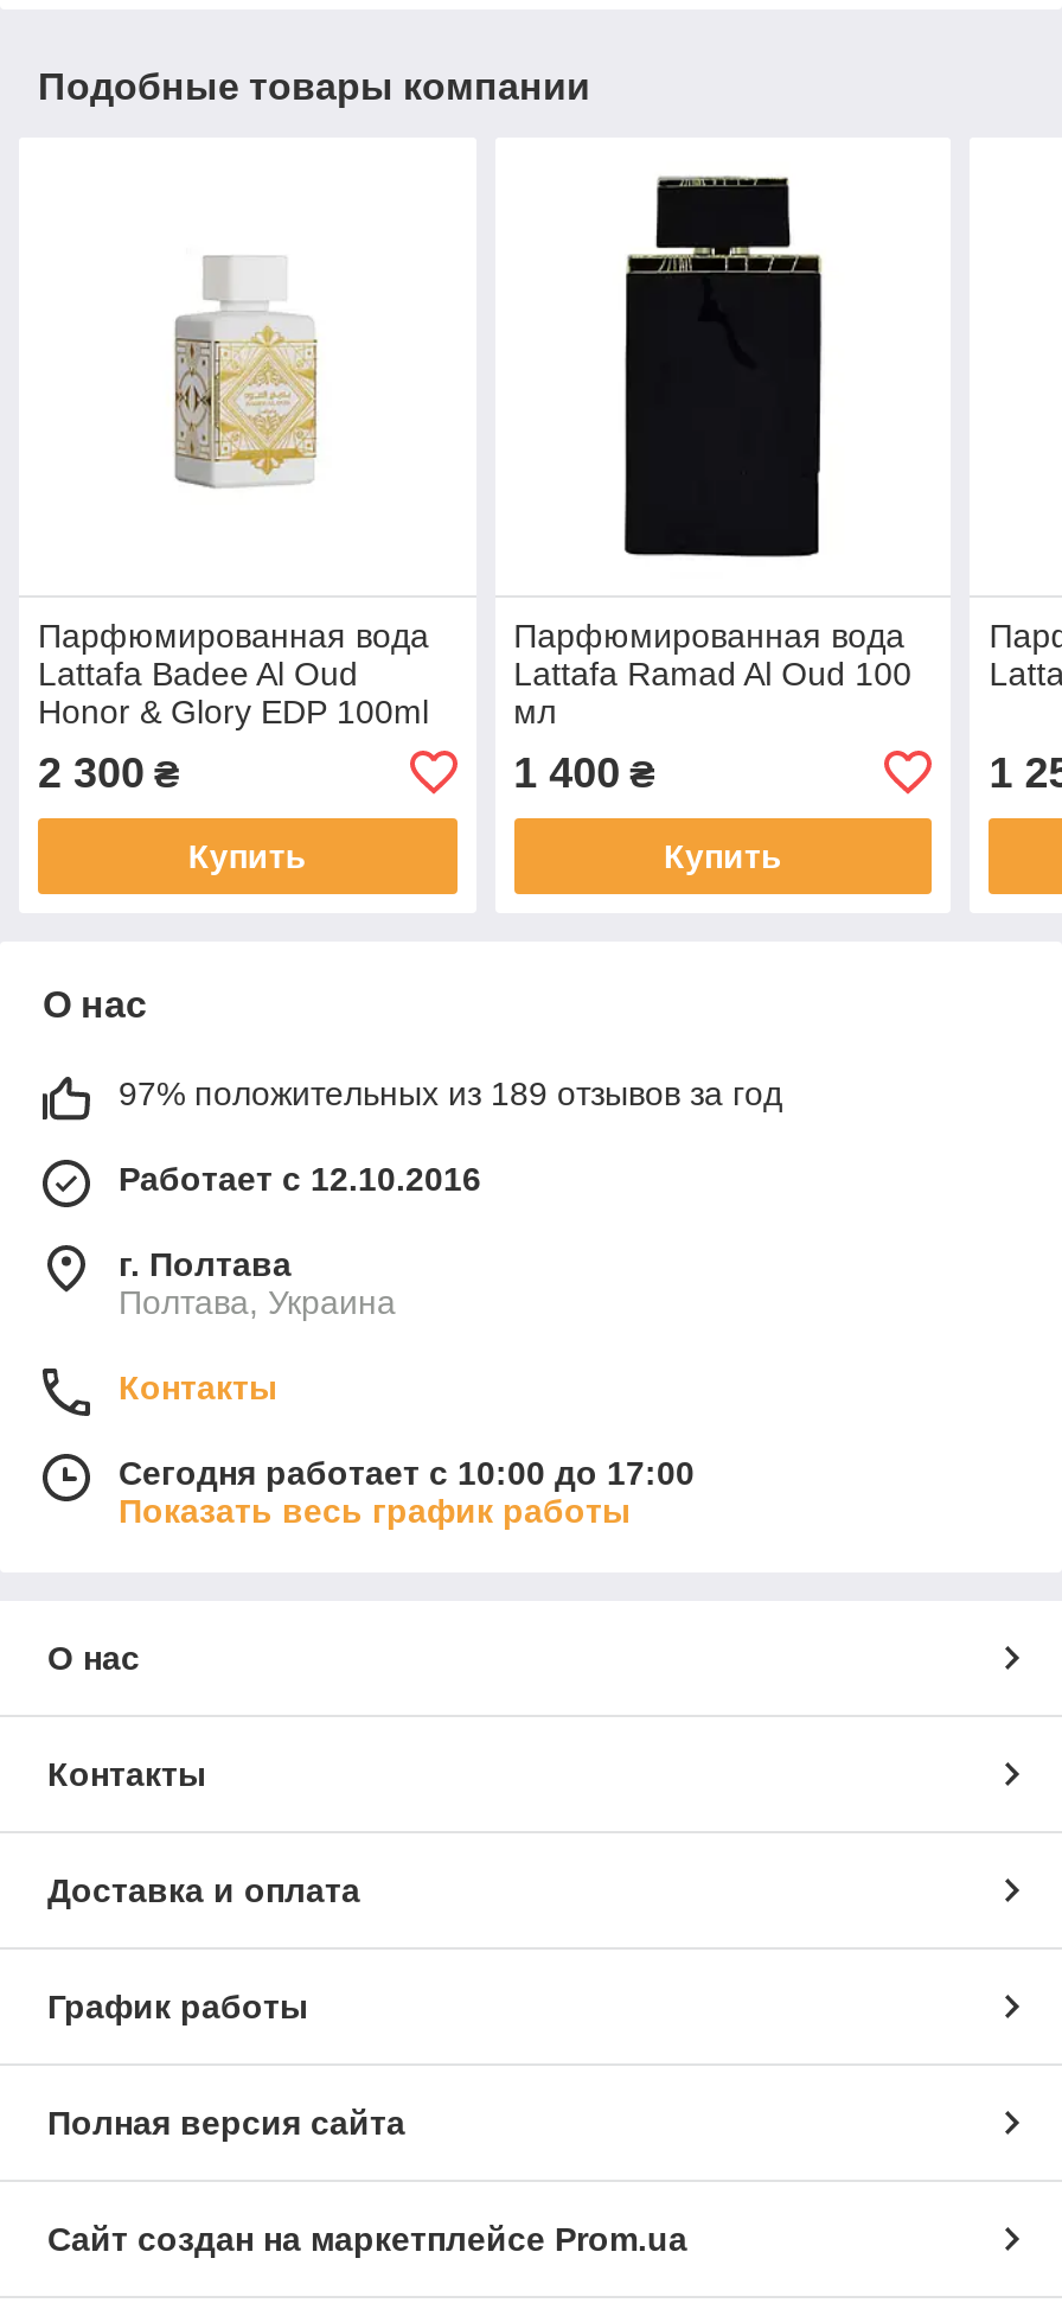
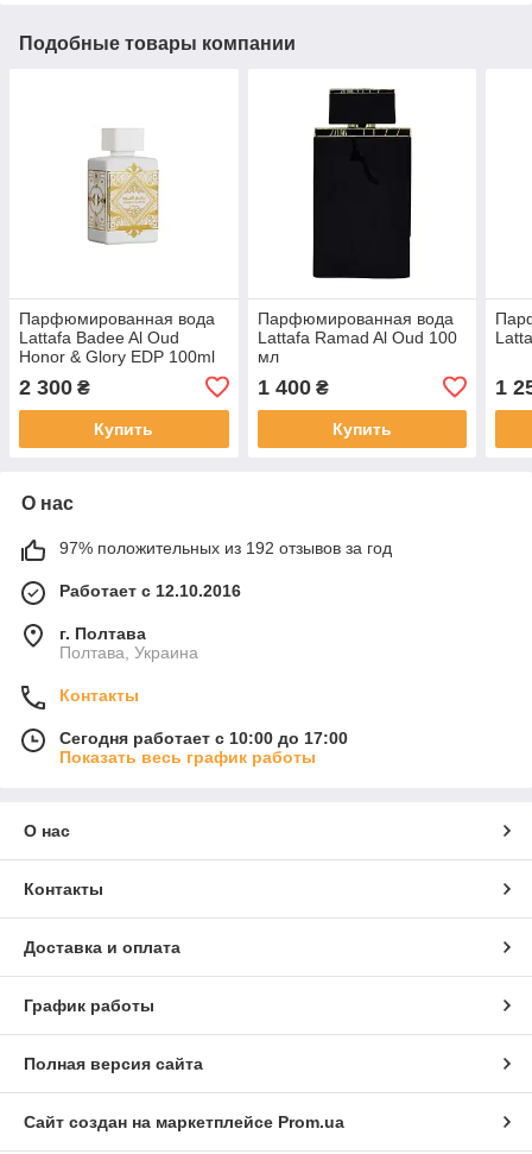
[119,1074,782,1112] 97% положительных из 189 отзывов за год -> [59,538,392,557] 97% положительных из 192 отзывов за год

